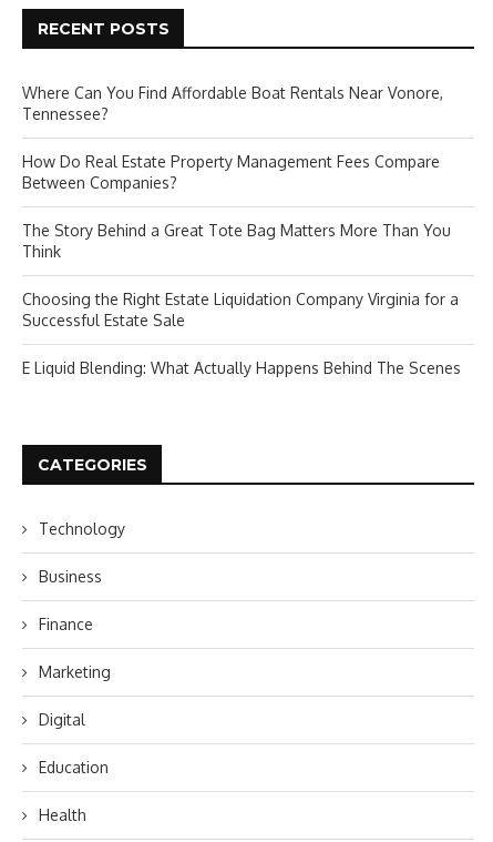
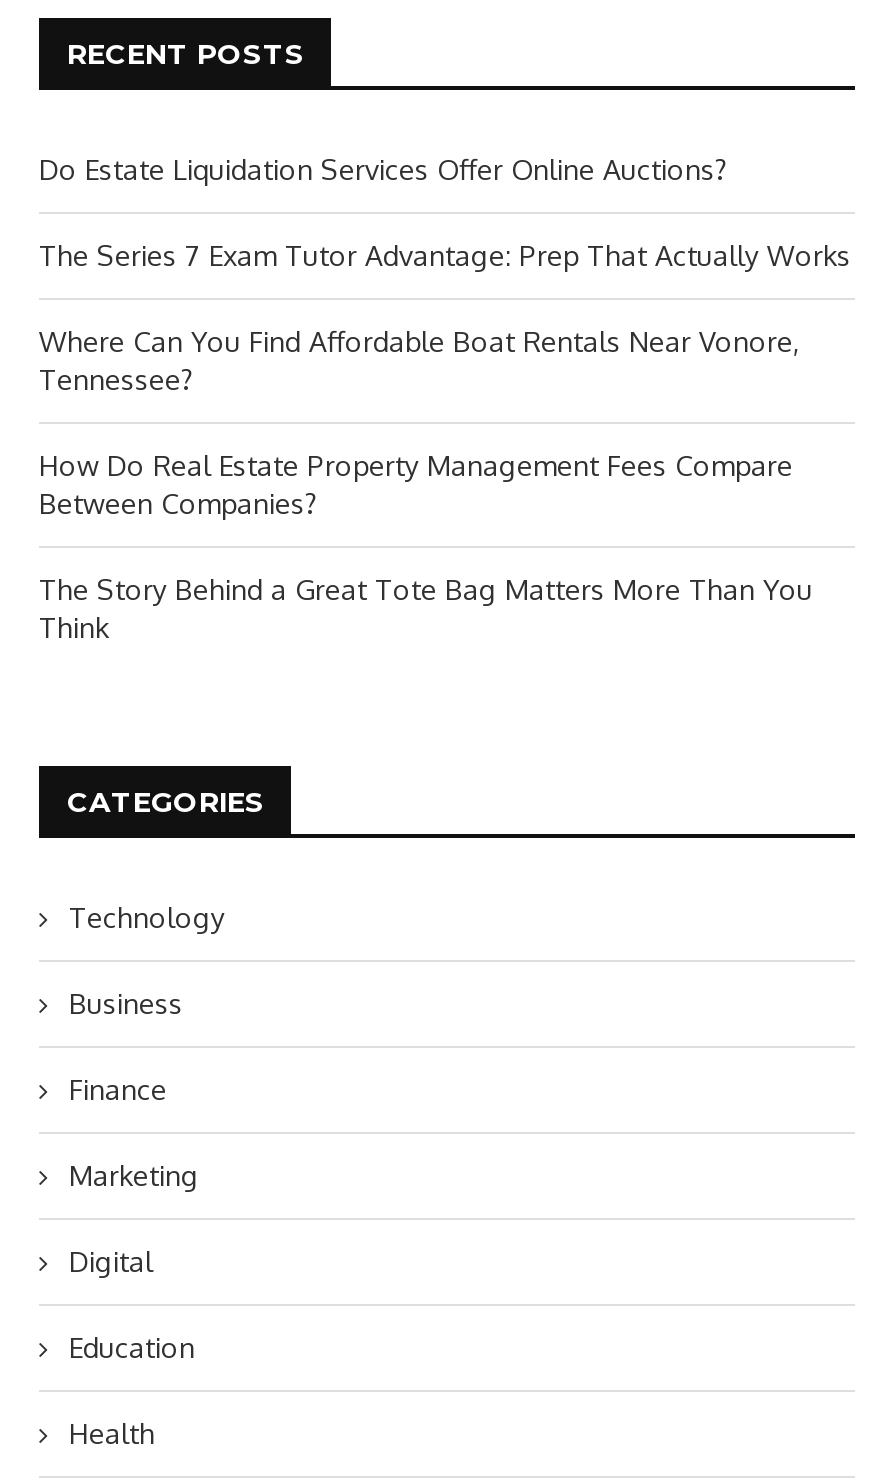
none -> [39,153,851,273] Do Estate Liquidation Services Offer Online Auctions? | The Series 7 Exam Tutor Advantage: Prep That Actually Works
moved [22,84,451,261] -> [39,325,813,645]: Where Can You Find Affordable Boat Rentals Near Vonore, | Tennessee? | How Do Real Estate Property Management Fees Compare | Between Companies? | The Story Behind a Great Tote Bag Matters More Than You | Think
[22,290,461,378] Choosing the Right Estate Liquidation Company Virginia for a | Successful Estate Sale | E Liquid Blending: What Actually Happens Behind The Scenes -> none

